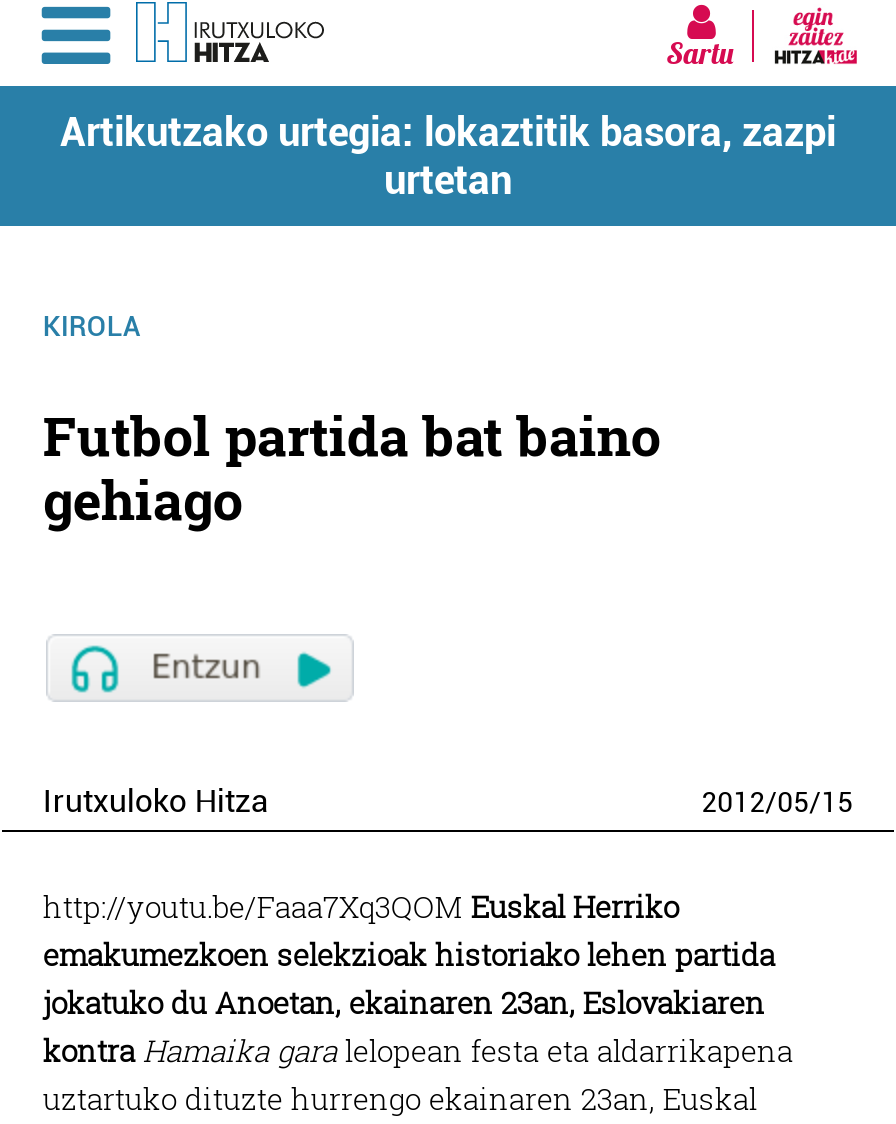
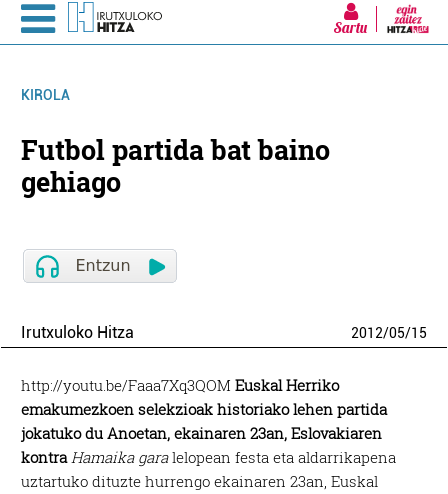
[60,108,836,204] Artikutzako urtegia: lokaztitik basora, zazpi | urtetan -> none

